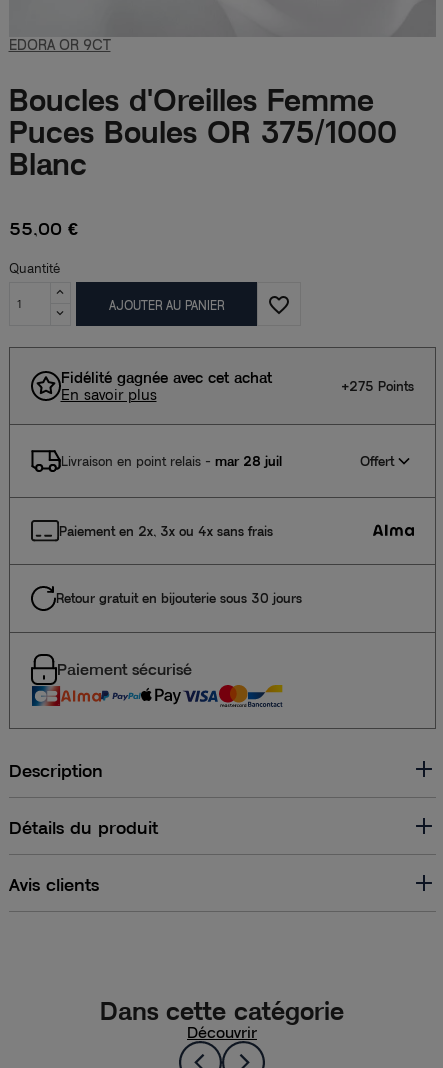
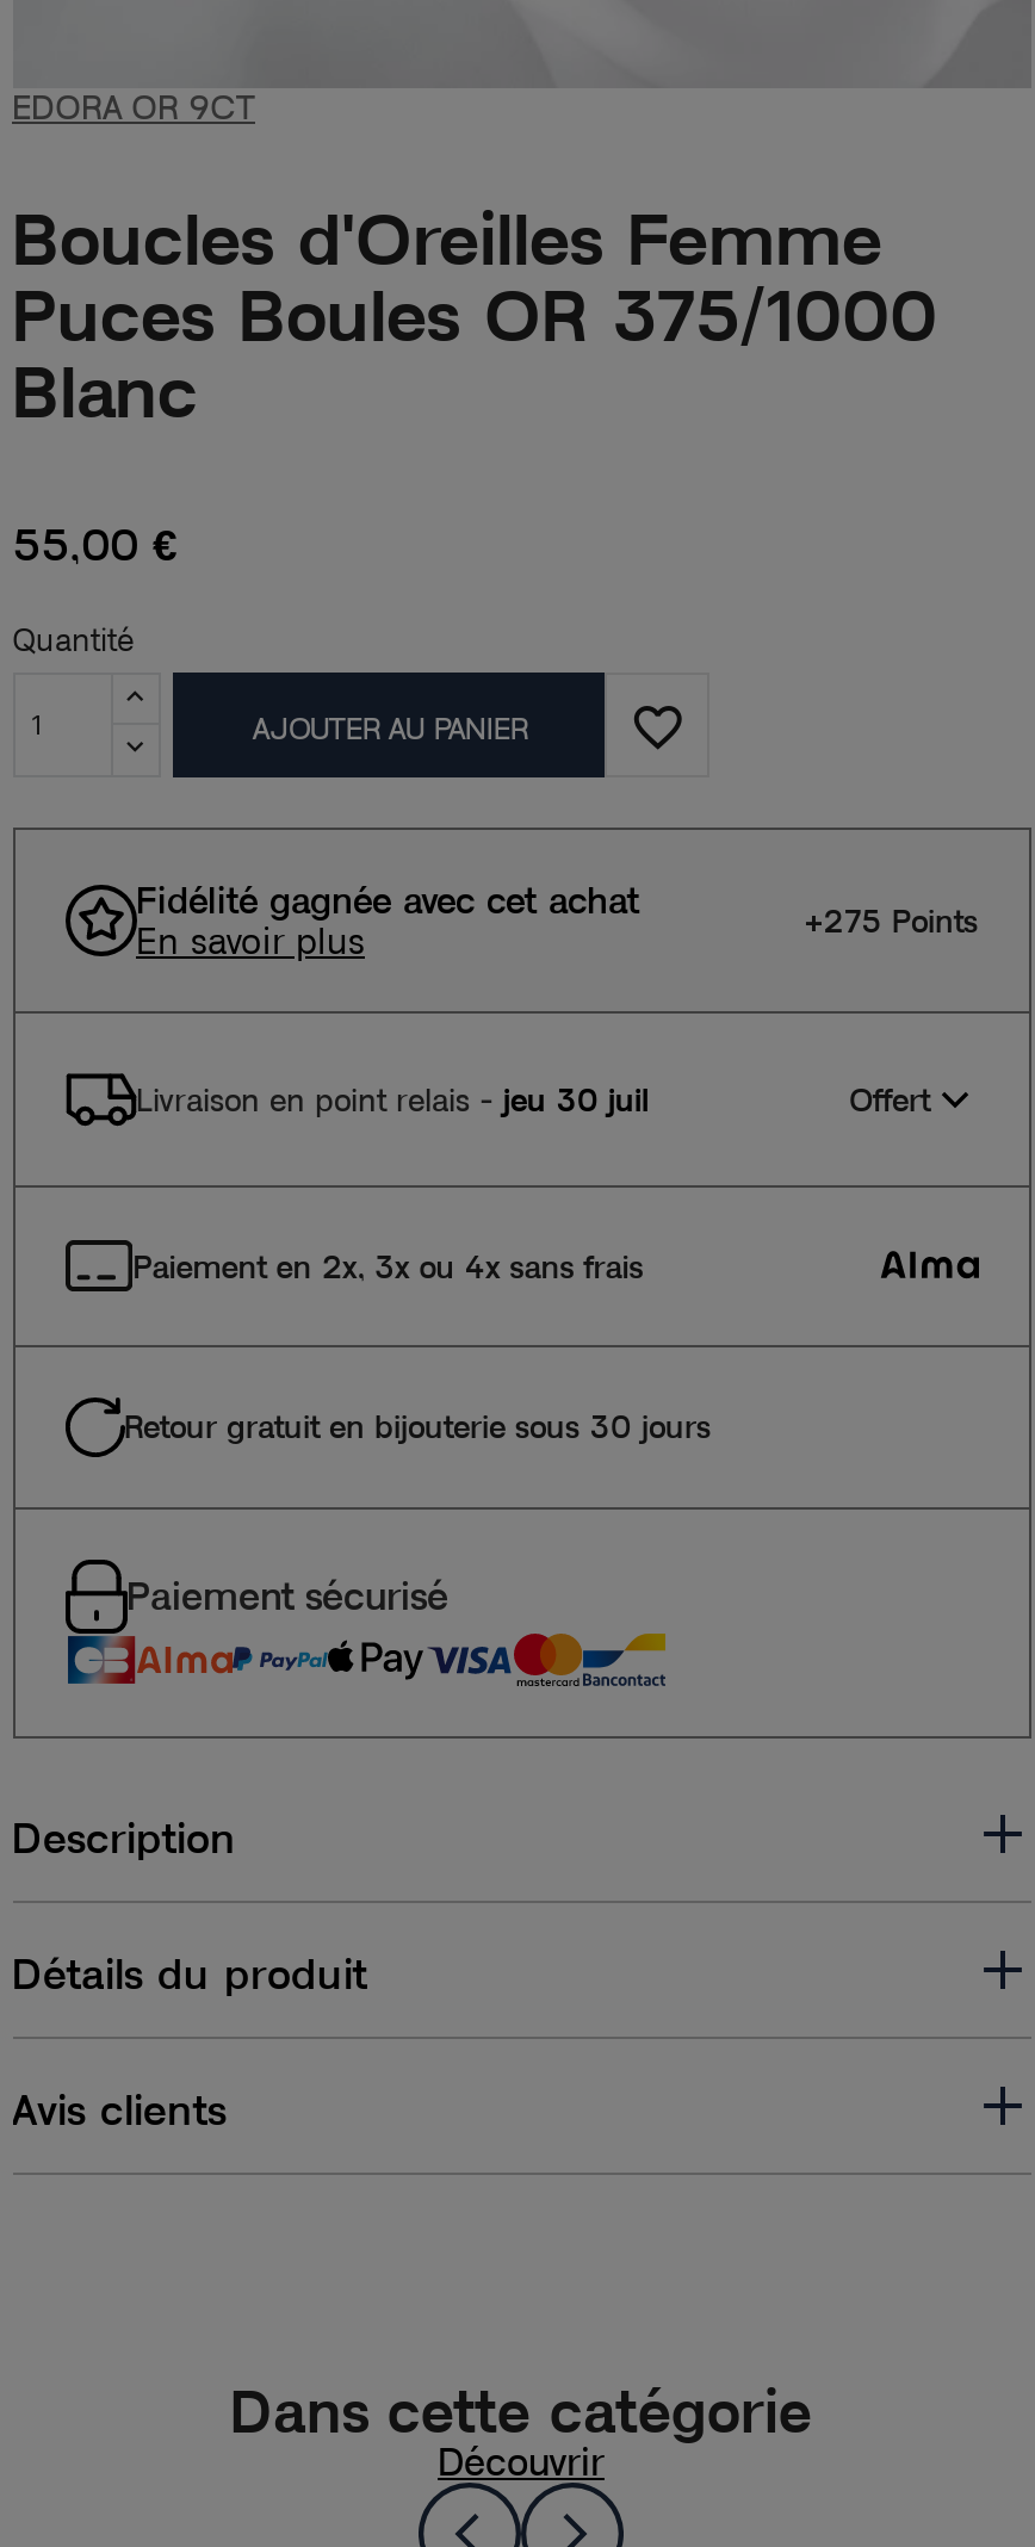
[60,453,281,469] Livraison en point relais - mar 28 juil -> [136,1081,649,1119] Livraison en point relais - jeu 30 juil

